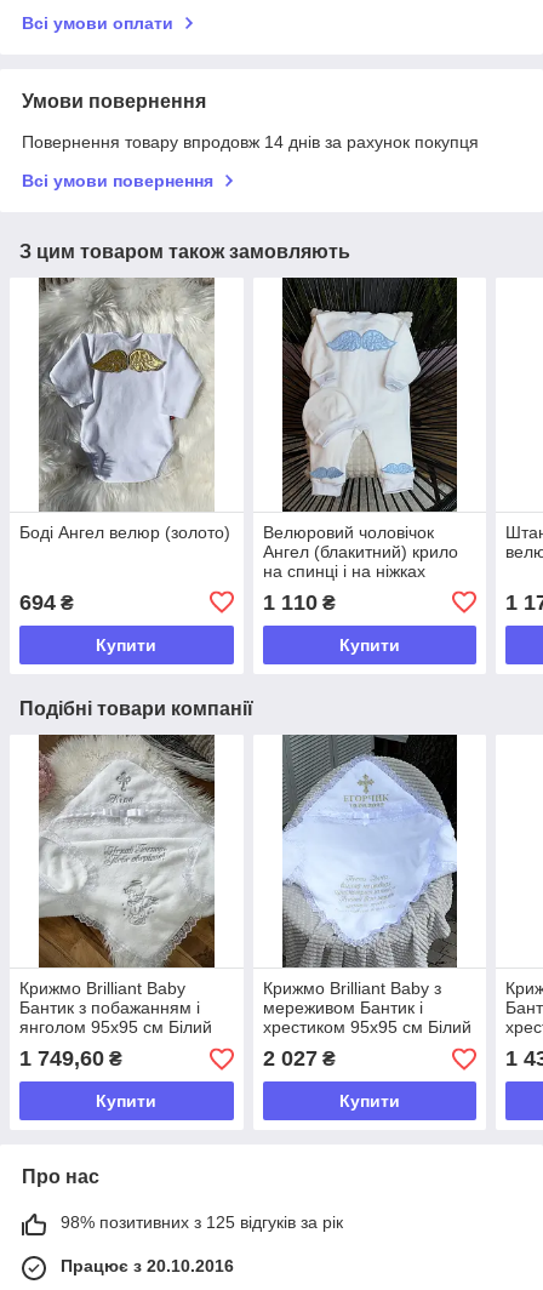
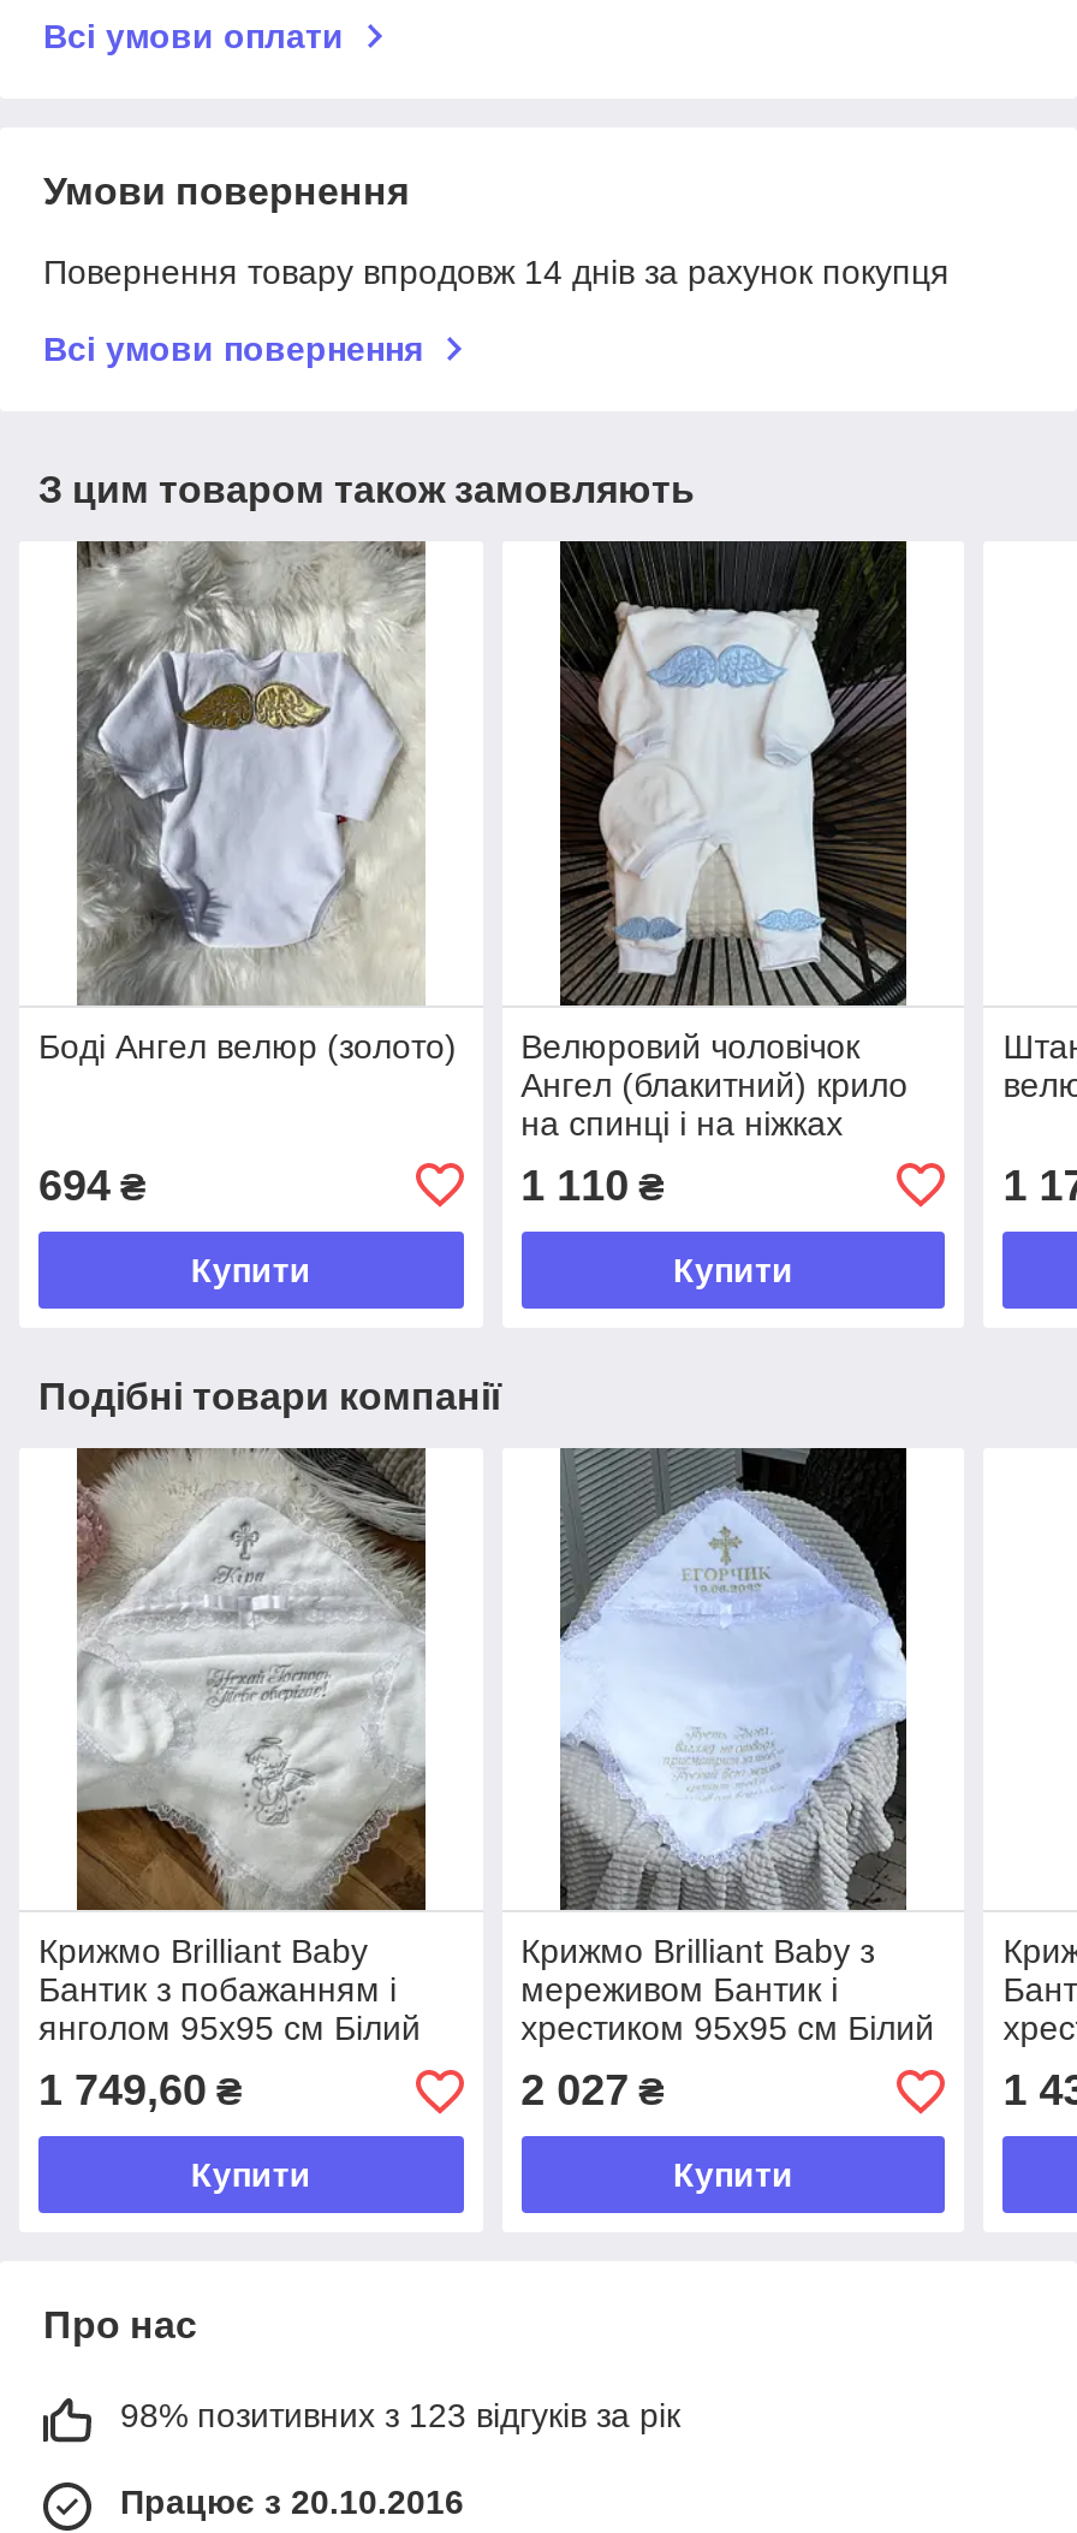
[61,1213,343,1232] 98% позитивних з 125 відгуків за рік -> [120,2397,680,2436] 98% позитивних з 123 відгуків за рік

